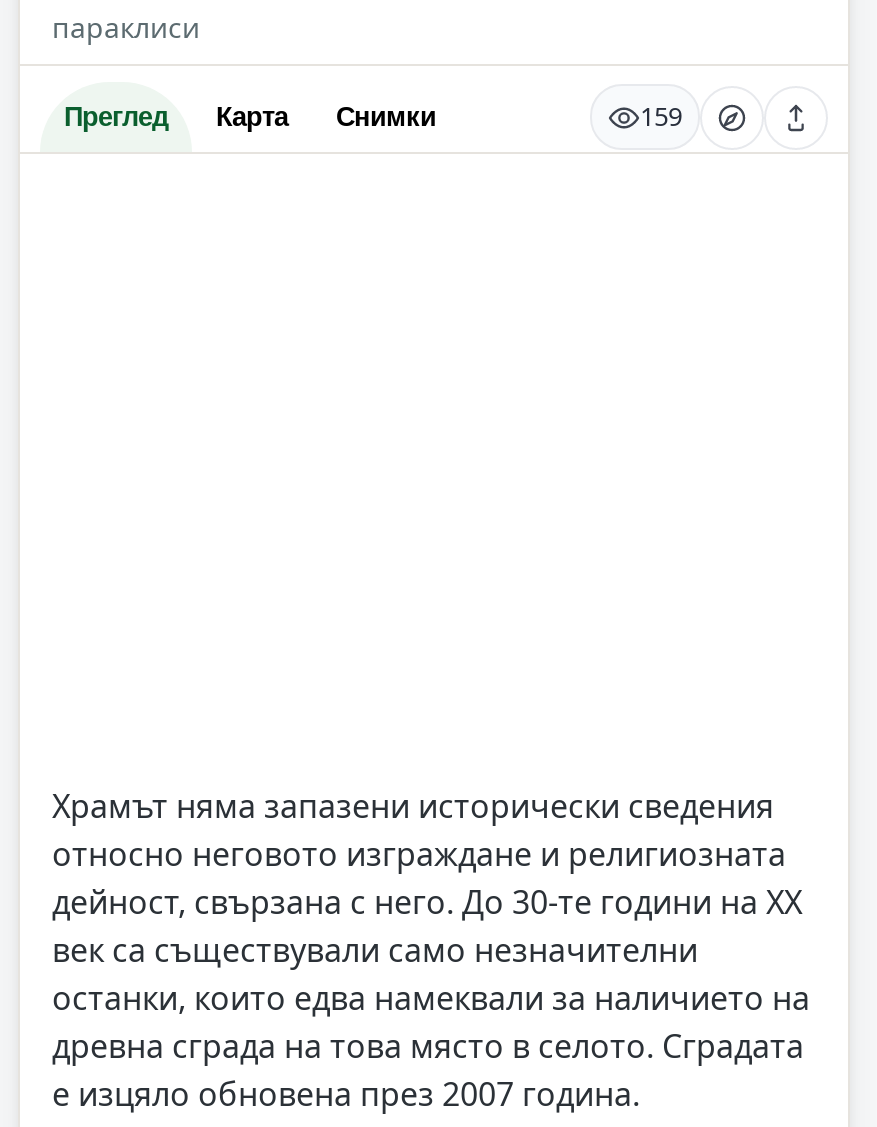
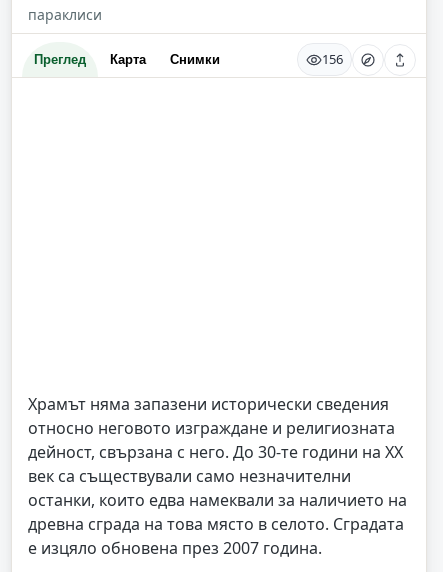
[640,98,682,134] 159 -> [322,50,343,68] 156

